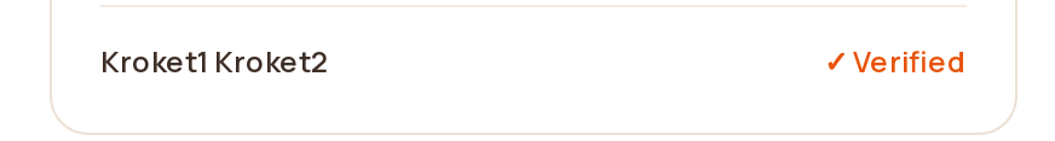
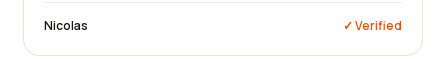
[100,41,330,82] Kroket1 Kroket2 -> [44,17,88,34] Nicolas

